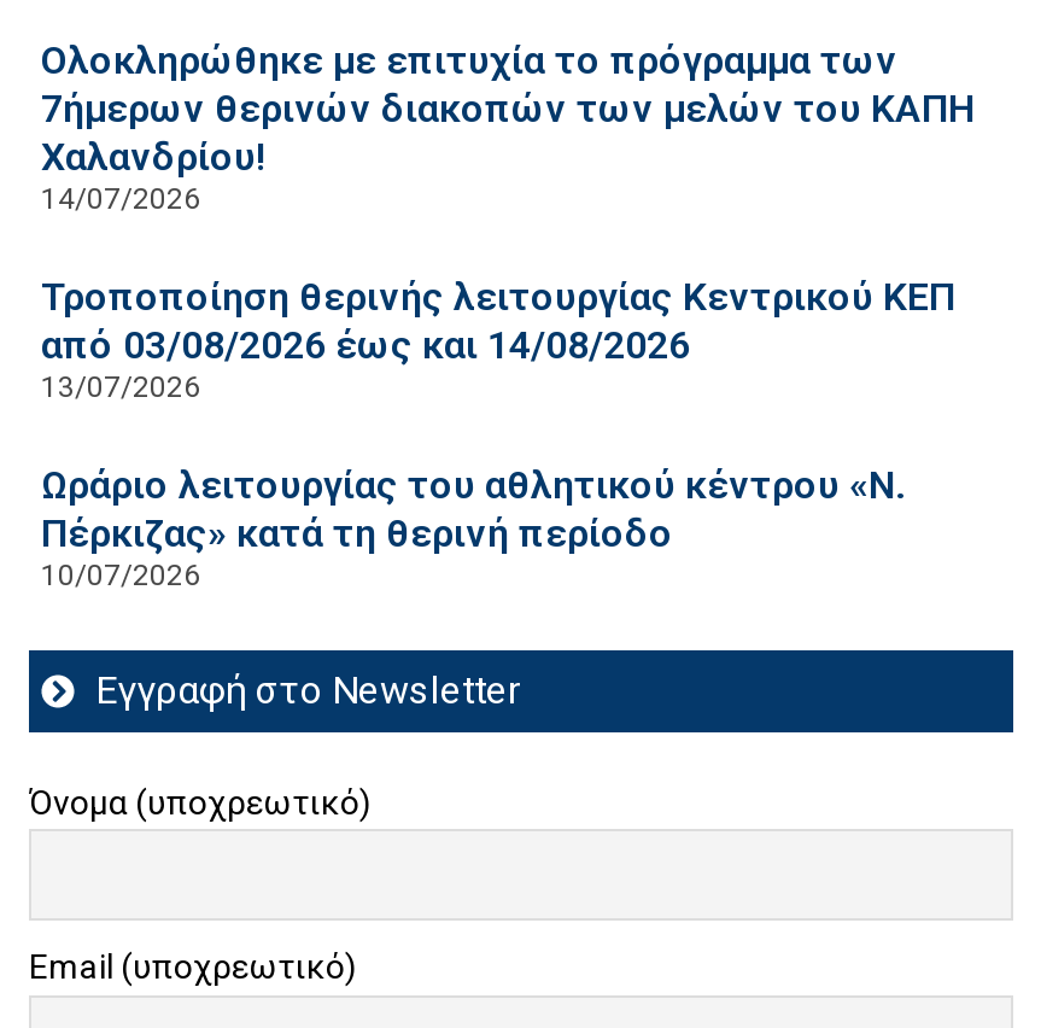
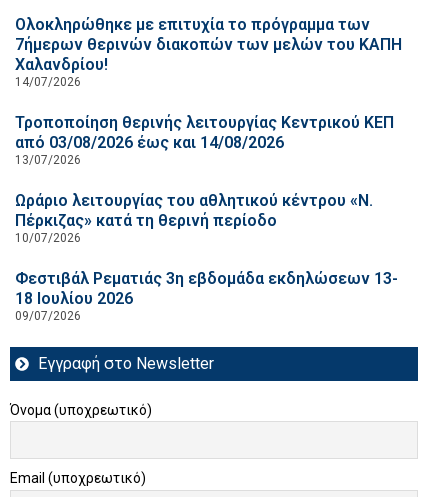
none -> [15,269,398,323] Φεστιβάλ Ρεματιάς 3η εβδομάδα εκδηλώσεων 13- | 18 Ιουλίου 2026 | 09/07/2026

